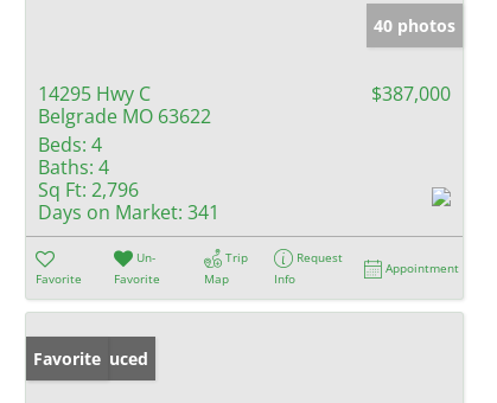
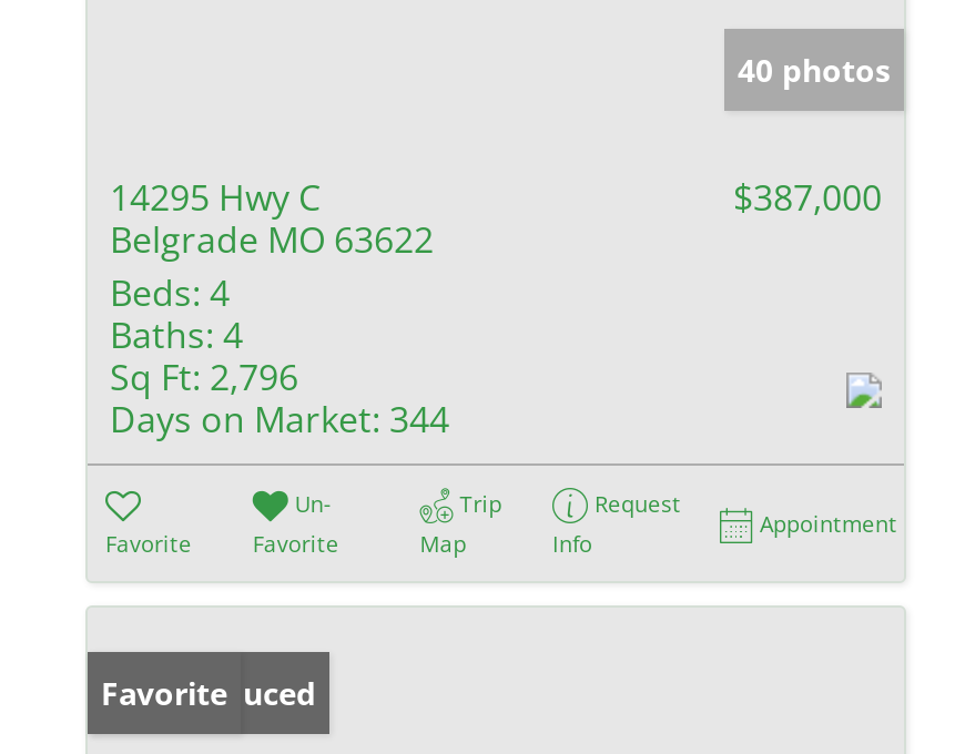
[38,199,219,225] Days on Market: 341 -> [110,395,449,444] Days on Market: 344

